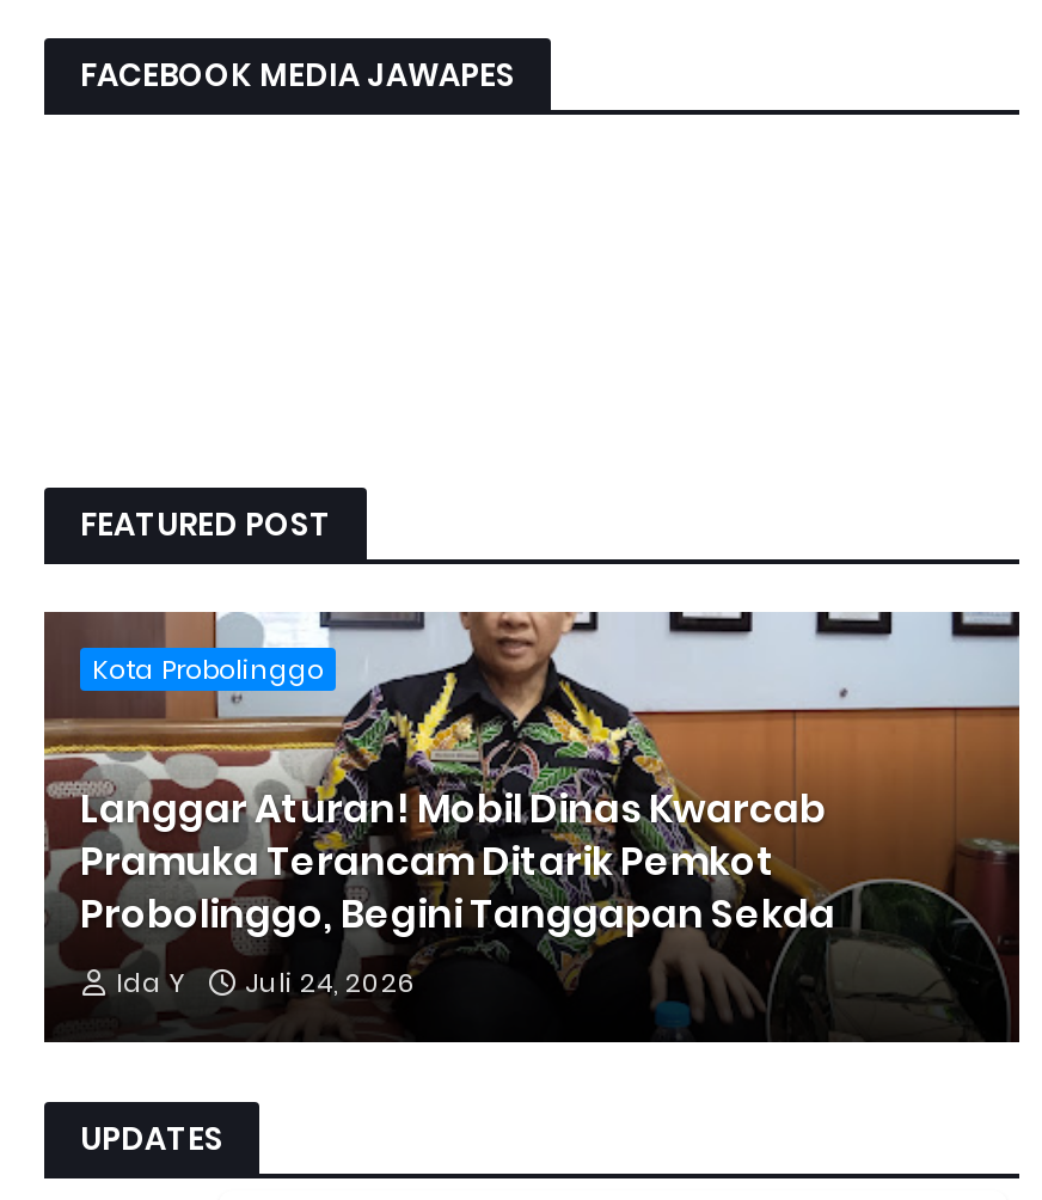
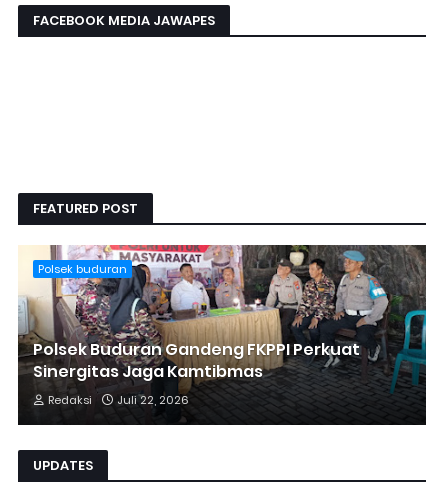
[42,610,1022,1006] [image] | Kota Probolinggo -> [18,244,427,421] [image] | Polsek buduran
[80,782,835,1002] Langgar Aturan! Mobil Dinas Kwarcab | Pramuka Terancam Ditarik Pemkot | Probolinggo, Begini Tanggapan Sekda | Ida Y | Juli 24, 2026 -> [33,338,360,408] Polsek Buduran Gandeng FKPPI Perkuat | Sinergitas Jaga Kamtibmas | Redaksi | Juli 22, 2026

